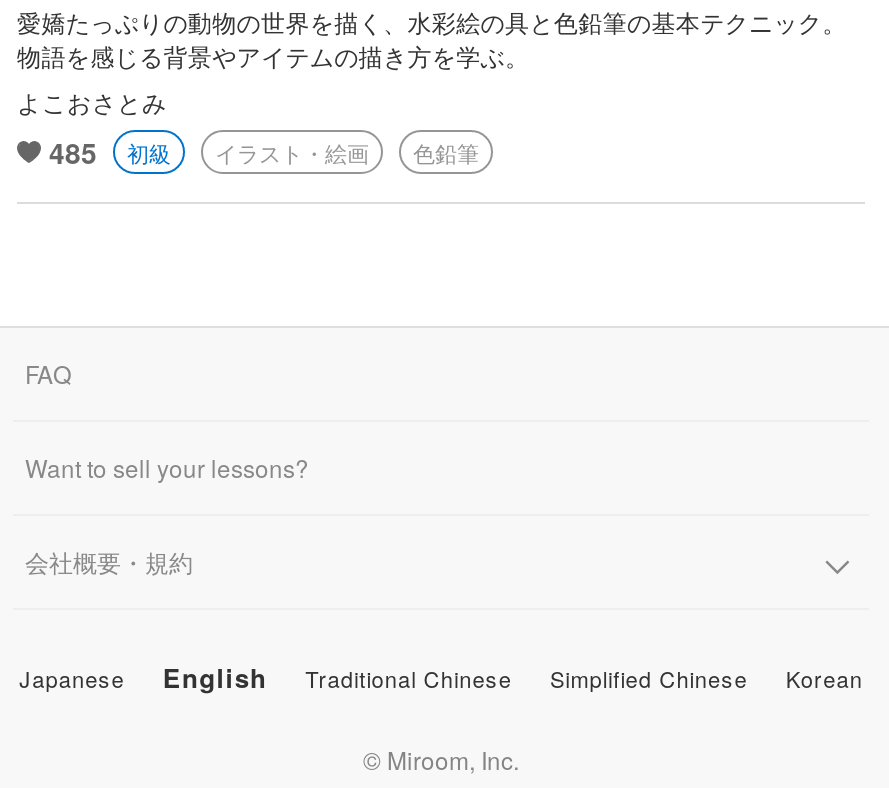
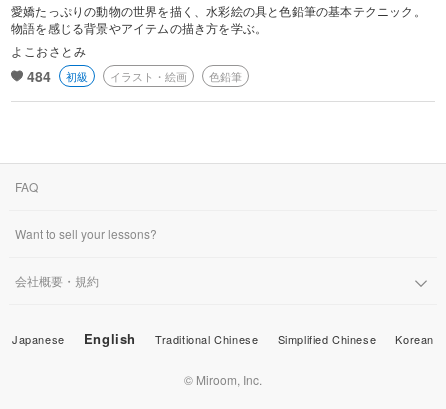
[49,133,479,173] 485 初級 イラスト・絵画 色鉛筆 -> [27,66,242,86] 484 初級 イラスト・絵画 色鉛筆

